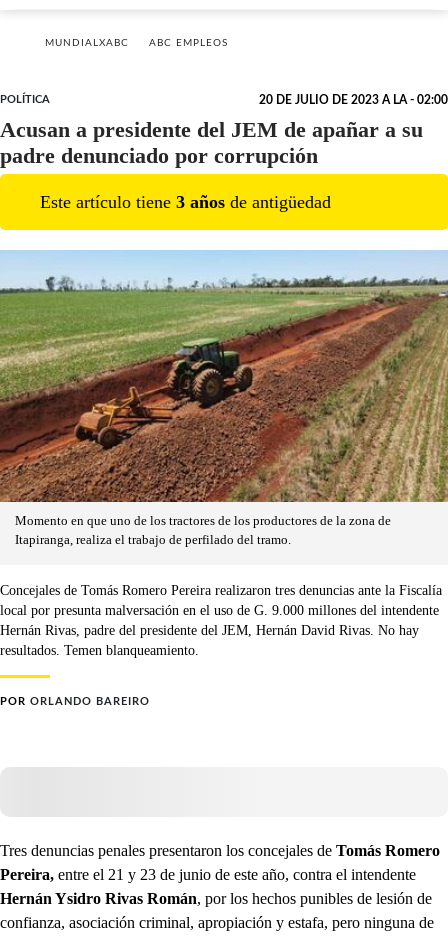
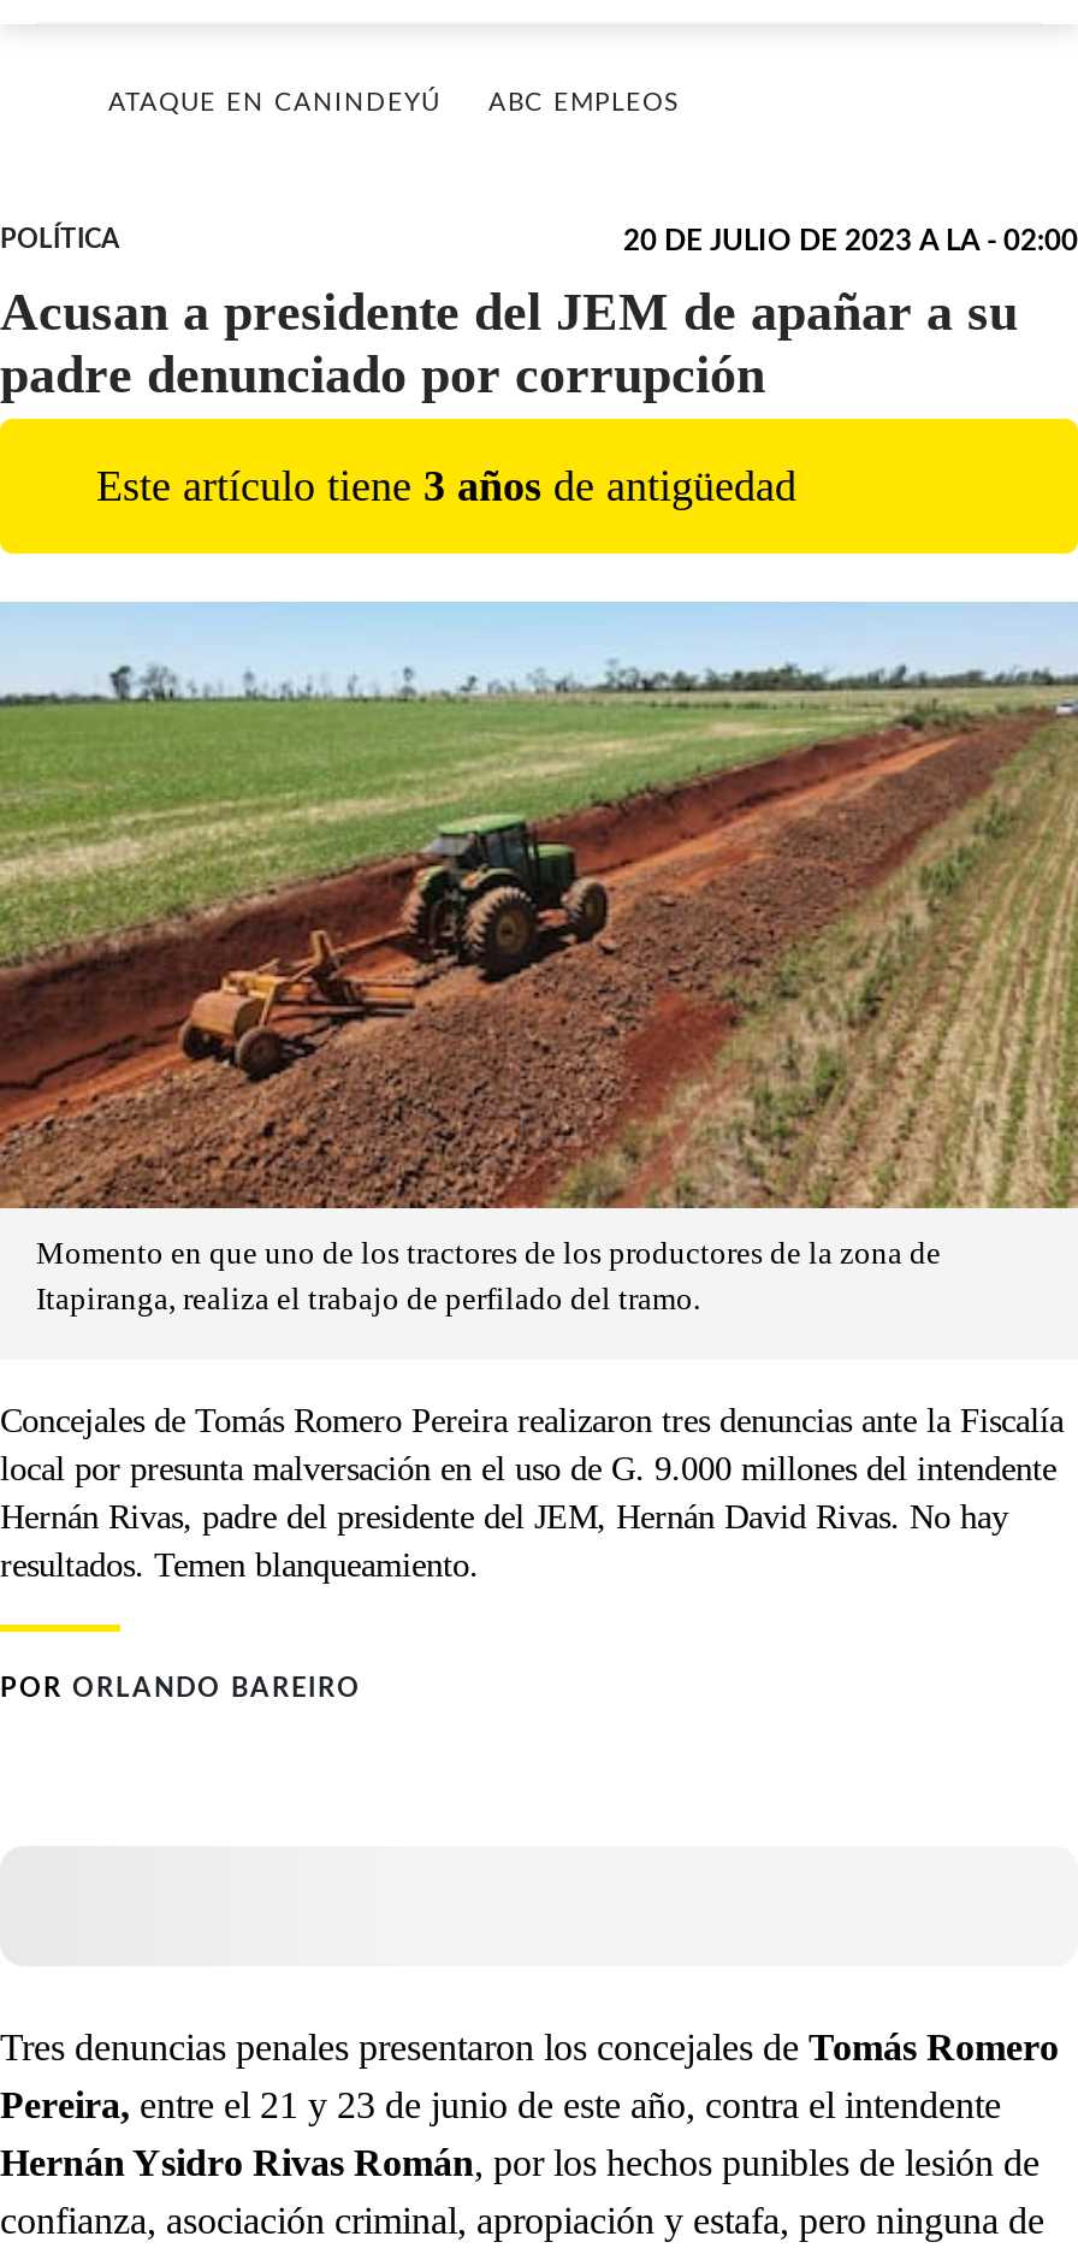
[45,38,129,48] MUNDIALXABC -> [108,91,440,116] ATAQUE EN CANINDEYÚ

